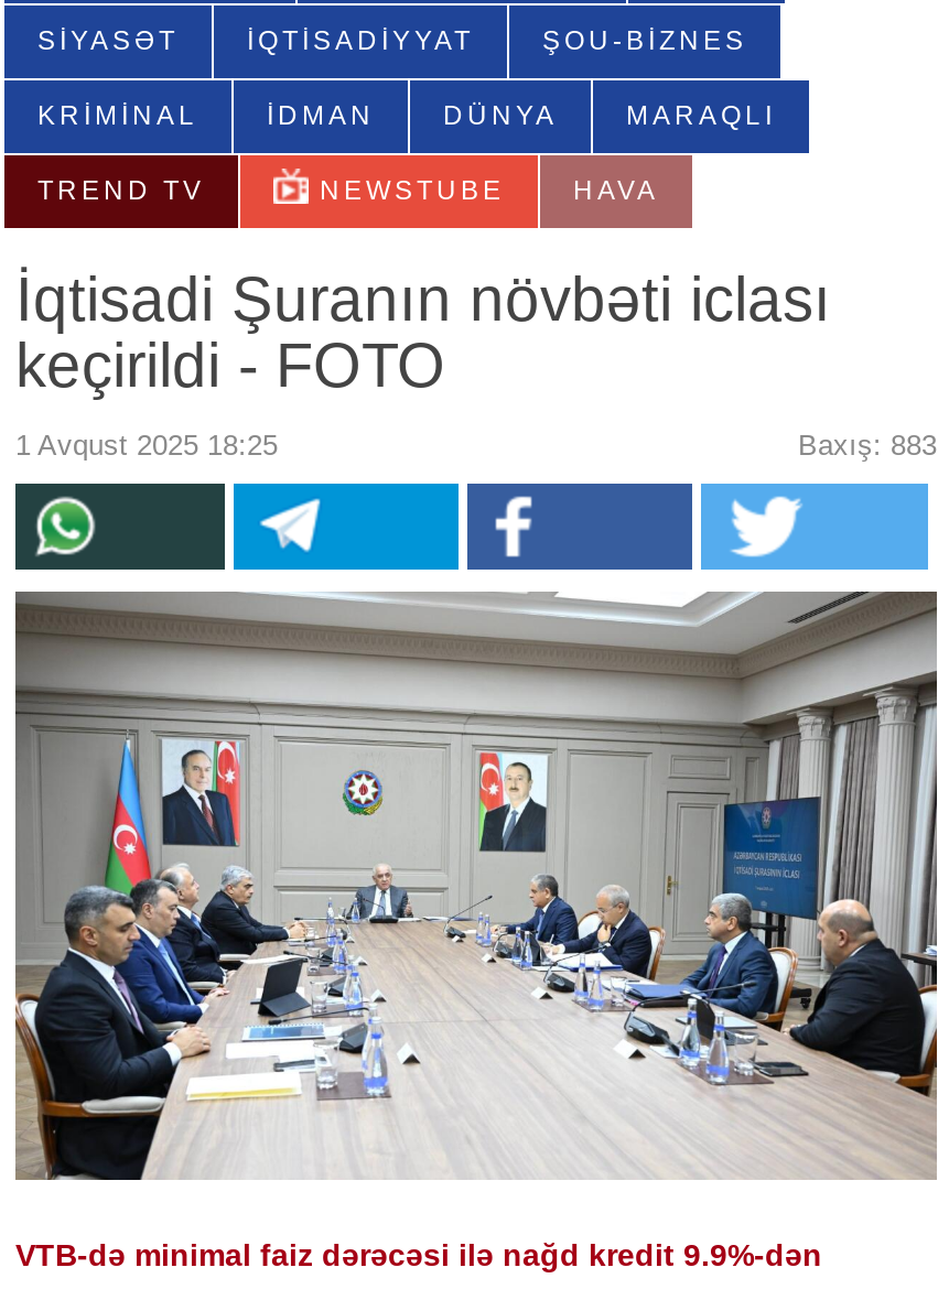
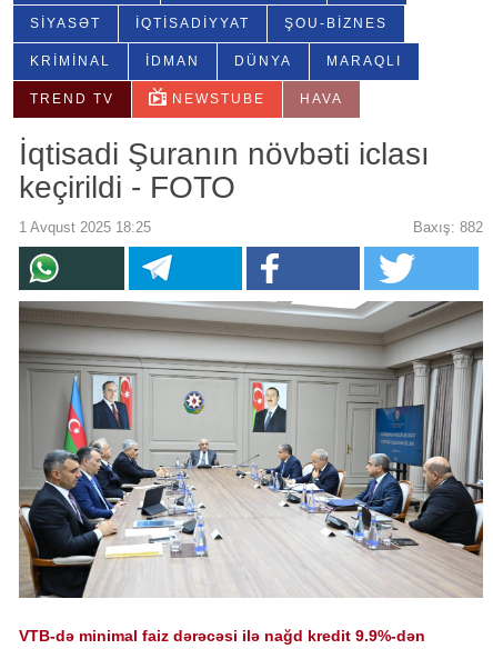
[798,429,937,462] Baxış: 883 -> [413,219,483,236] Baxış: 882

